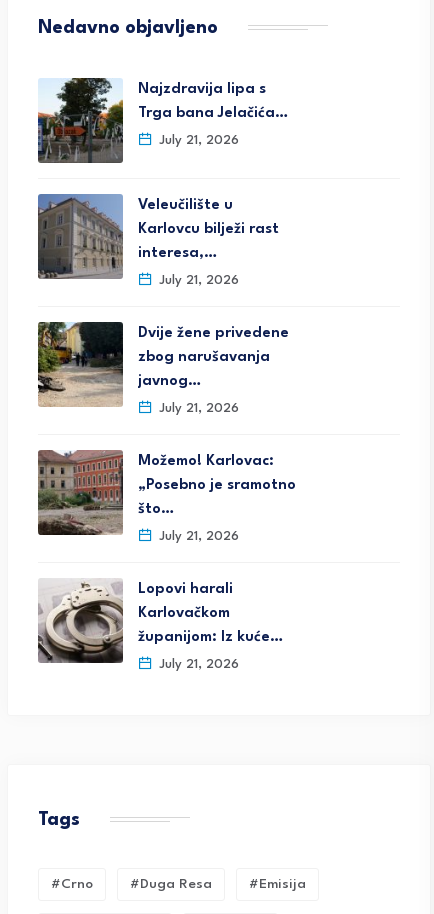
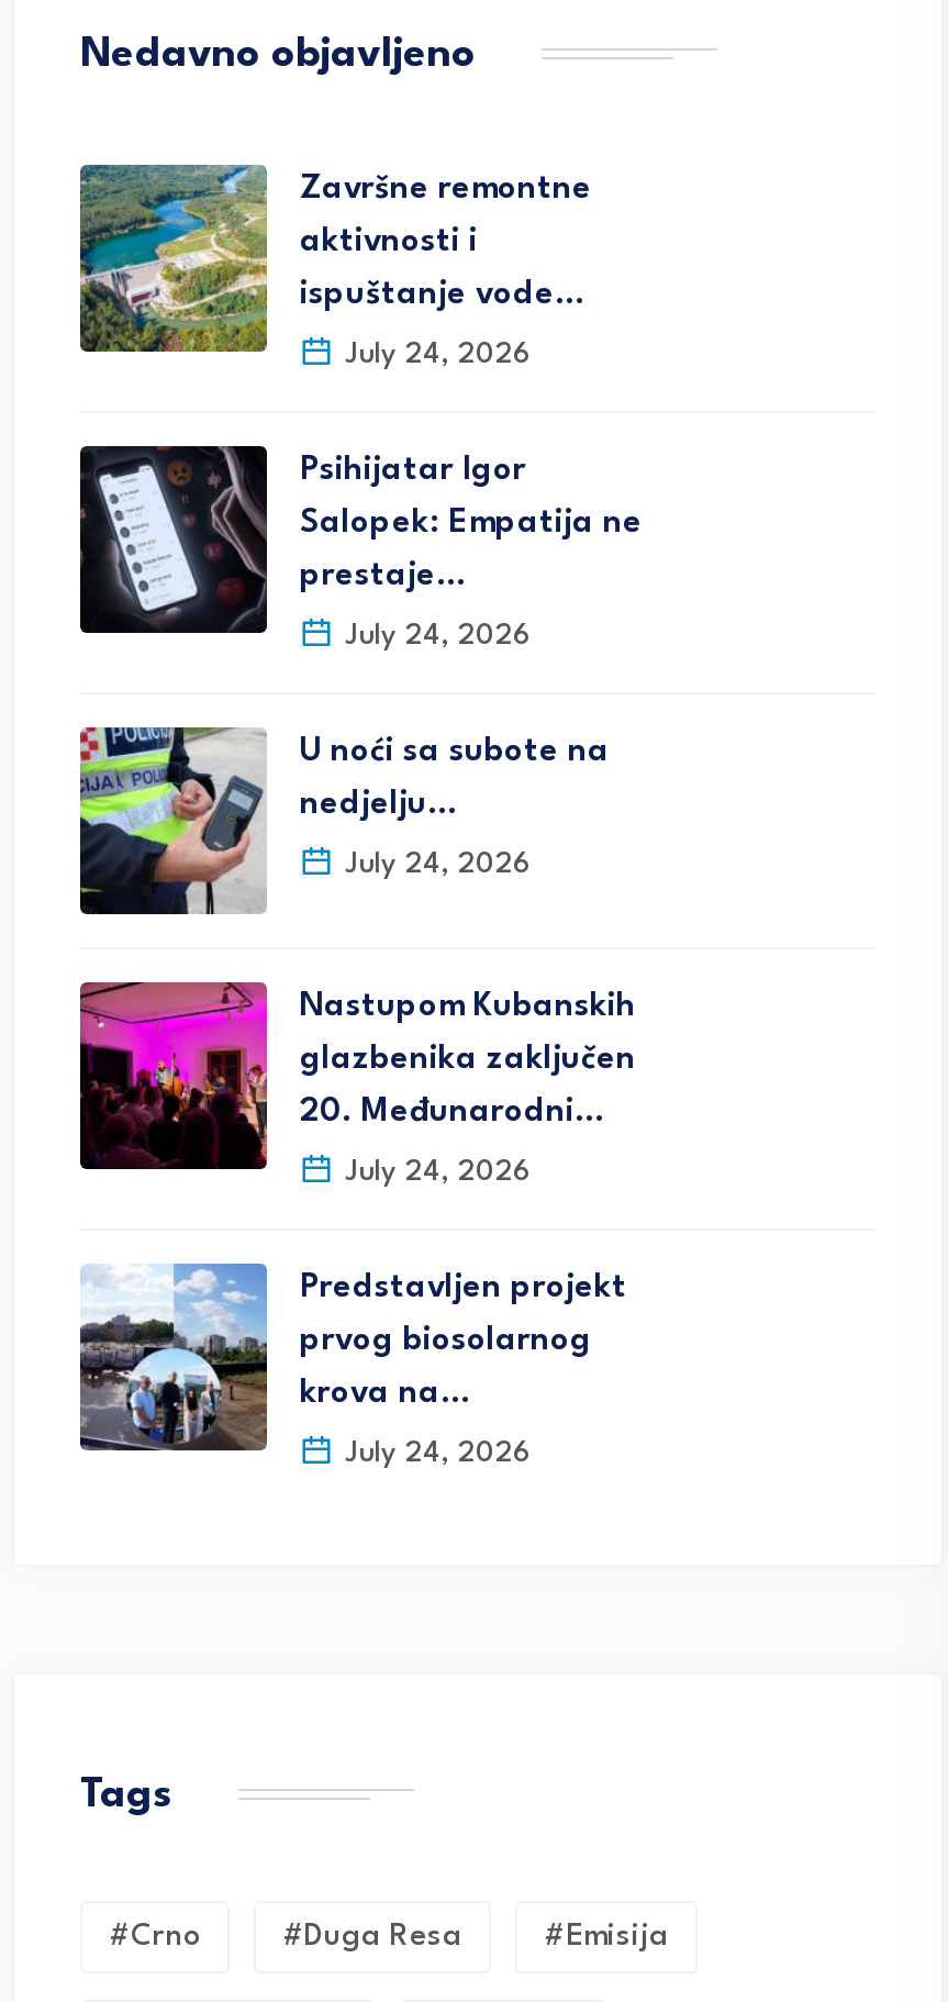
[37,77,266,163] [image] | Najzdravija lipa s -> [78,163,592,352] [image] | Završne remontne
[138,106,288,121] Trga bana Jelačića… -> [300,226,478,259] aktivnosti i
[155,134,239,147] July 21, 2026 -> [300,279,583,312] ispuštanje vode…
[37,193,279,291] [image] | Karlovcu bilježi rast -> [78,420,526,635] [image] | Psihijatar Igor
[138,198,233,213] Veleučilište u -> [337,341,531,369] July 24, 2026
[138,246,217,261] interesa,… -> [300,508,643,541] Salopek: Empatija ne
[155,274,239,287] July 21, 2026 -> [300,560,465,593] prestaje…
[37,321,270,419] [image] | zbog narušavanja -> [78,701,610,916] [image] | U noći sa subote na
[138,326,289,341] Dvije žene privedene -> [337,622,531,650] July 24, 2026
[138,374,201,389] javnog… -> [300,789,456,822] nedjelju…
[155,402,239,415] July 21, 2026 -> [337,850,531,879] July 24, 2026
[37,450,274,536] [image] | Možemo! Karlovac: -> [78,980,636,1171] [image] | Nastupom Kubanskih
[138,478,296,493] „Posebno je sramotno -> [300,1044,636,1077] glazbenika zaključen
[138,502,174,517] što… -> [300,1097,603,1130] 20. Međunarodni…
[155,530,239,543] July 21, 2026 -> [337,1158,531,1187] July 24, 2026
[38,578,233,664] [image] | Lopovi harali -> [80,1264,627,1453] [image] | Predstavljen projekt
[138,606,230,621] Karlovačkom -> [300,1325,592,1358] prvog biosolarnog
[138,630,283,645] županijom: Iz kuće… -> [300,1378,469,1411] krova na…
[155,658,239,671] July 21, 2026 -> [337,1439,531,1468] July 24, 2026

